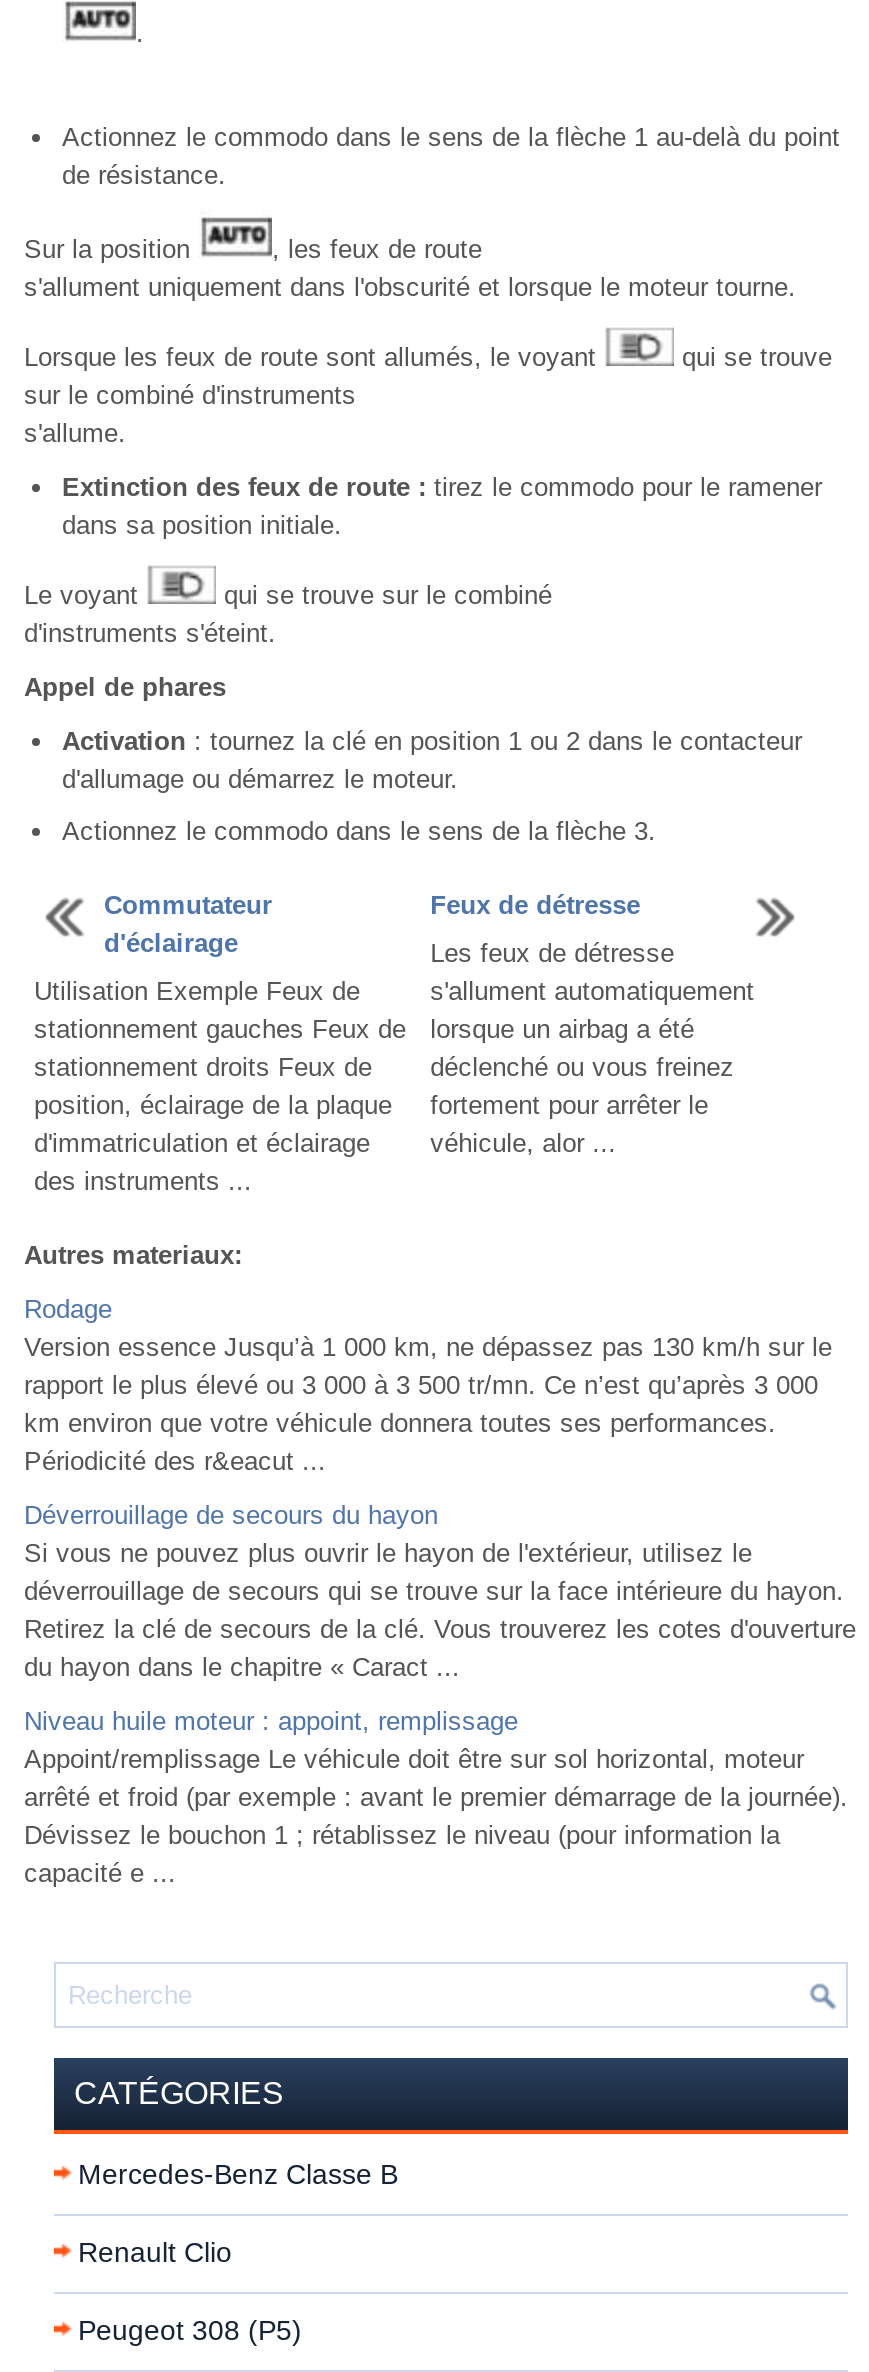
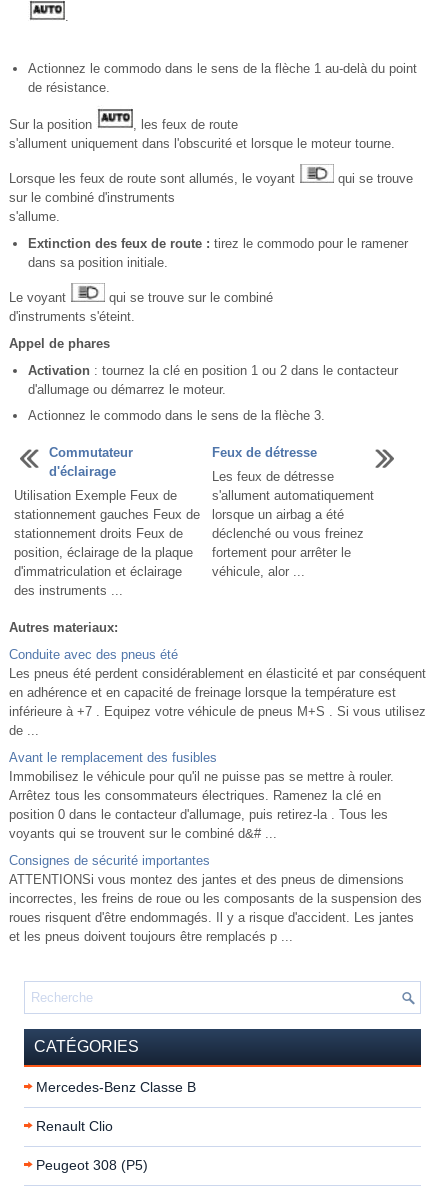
[24,1294,832,1476] Rodage | Version essence Jusqu’à 1 000 km, ne dépassez pas 130 km/h sur le | rapport le plus élevé ou 3 000 à 3 500 tr/mn. Ce n’est qu’après 3 000 | km environ que votre véhicule donnera toutes ses performances. | Périodicité des r&eacut ... -> [9,647,426,738] Conduite avec des pneus été | Les pneus été perdent considérablement en élasticité et par conséquent | en adhérence et en capacité de freinage lorsque la température est | inférieure à +7 . Equipez votre véhicule de pneus M+S . Si vous utilisez | de ...
[24,1500,856,1682] Déverrouillage de secours du hayon | Si vous ne pouvez plus ouvrir le hayon de l'extérieur, utilisez le | déverrouillage de secours qui se trouve sur la face intérieure du hayon. | Retirez la clé de secours de la clé. Vous trouverez les cotes d'ouverture | du hayon dans le chapitre « Caract ... -> [9,750,394,841] Avant le remplacement des fusibles | Immobilisez le véhicule pour qu'il ne puisse pas se mettre à rouler. | Arrêtez tous les consommateurs électriques. Ramenez la clé en | position 0 dans le contacteur d'allumage, puis retirez-la . Tous les | voyants qui se trouvent sur le combiné d&# ...
[24,1706,848,1888] Niveau huile moteur : appoint, remplissage | Appoint/remplissage Le véhicule doit être sur sol horizontal, moteur | arrêté et froid (par exemple : avant le premier démarrage de la journée). | Dévissez le bouchon 1 ; rétablissez le niveau (pour information la | capacité e ... -> [9,853,422,944] Consignes de sécurité importantes | ATTENTIONSi vous montez des jantes et des pneus de dimensions | incorrectes, les freins de roue ou les composants de la suspension des | roues risquent d'être endommagés. Il y a risque d'accident. Les jantes | et les pneus doivent toujours être remplacés p ...

